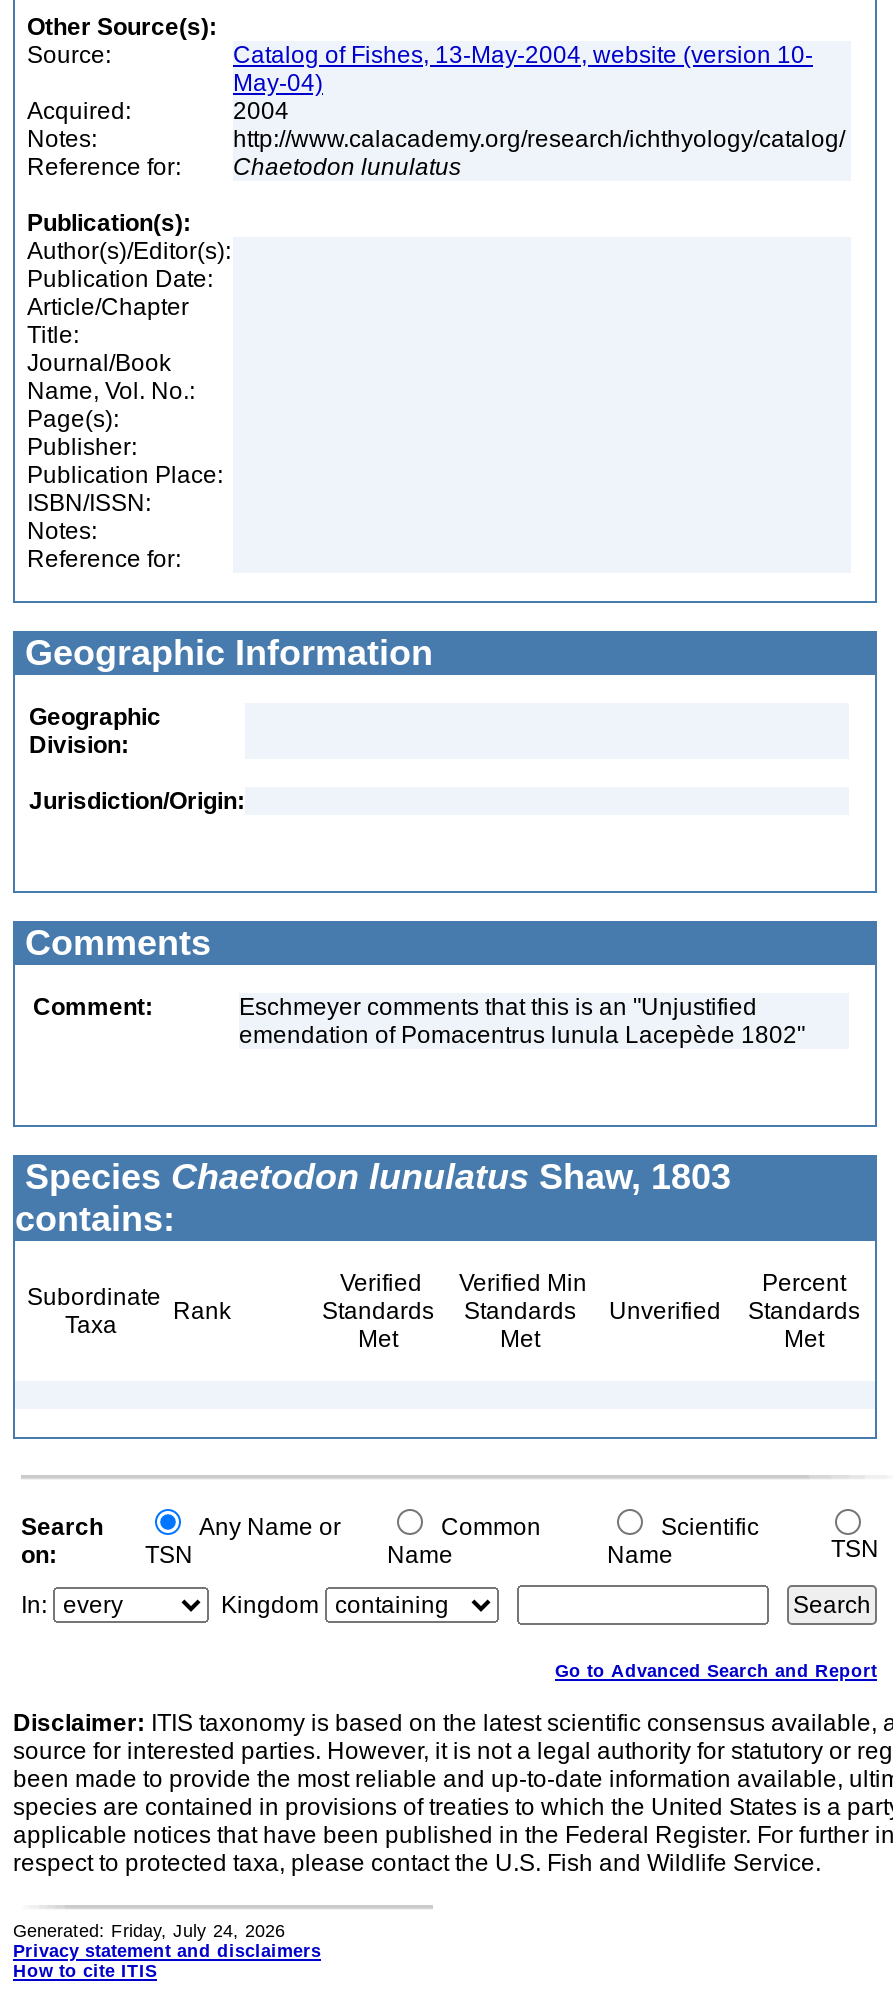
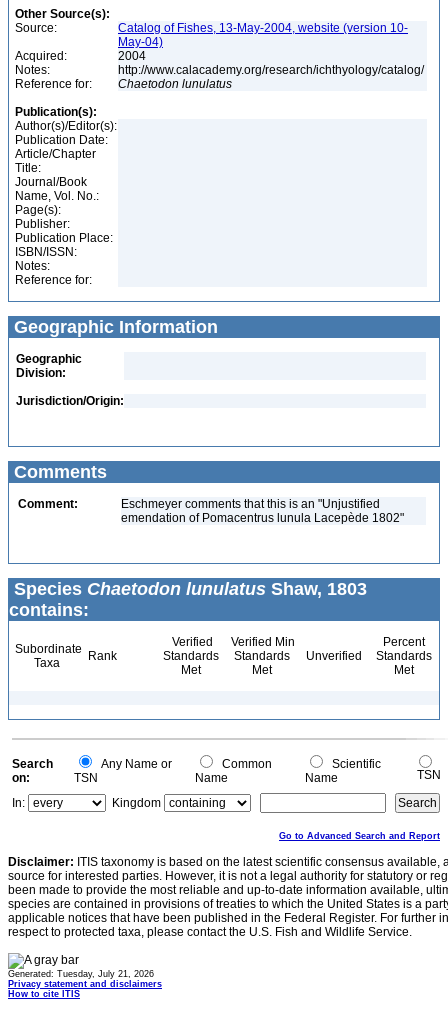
[13,1921,285,1941] Generated: Friday, July 24, 2026 -> [8,969,154,979] Generated: Tuesday, July 21, 2026

